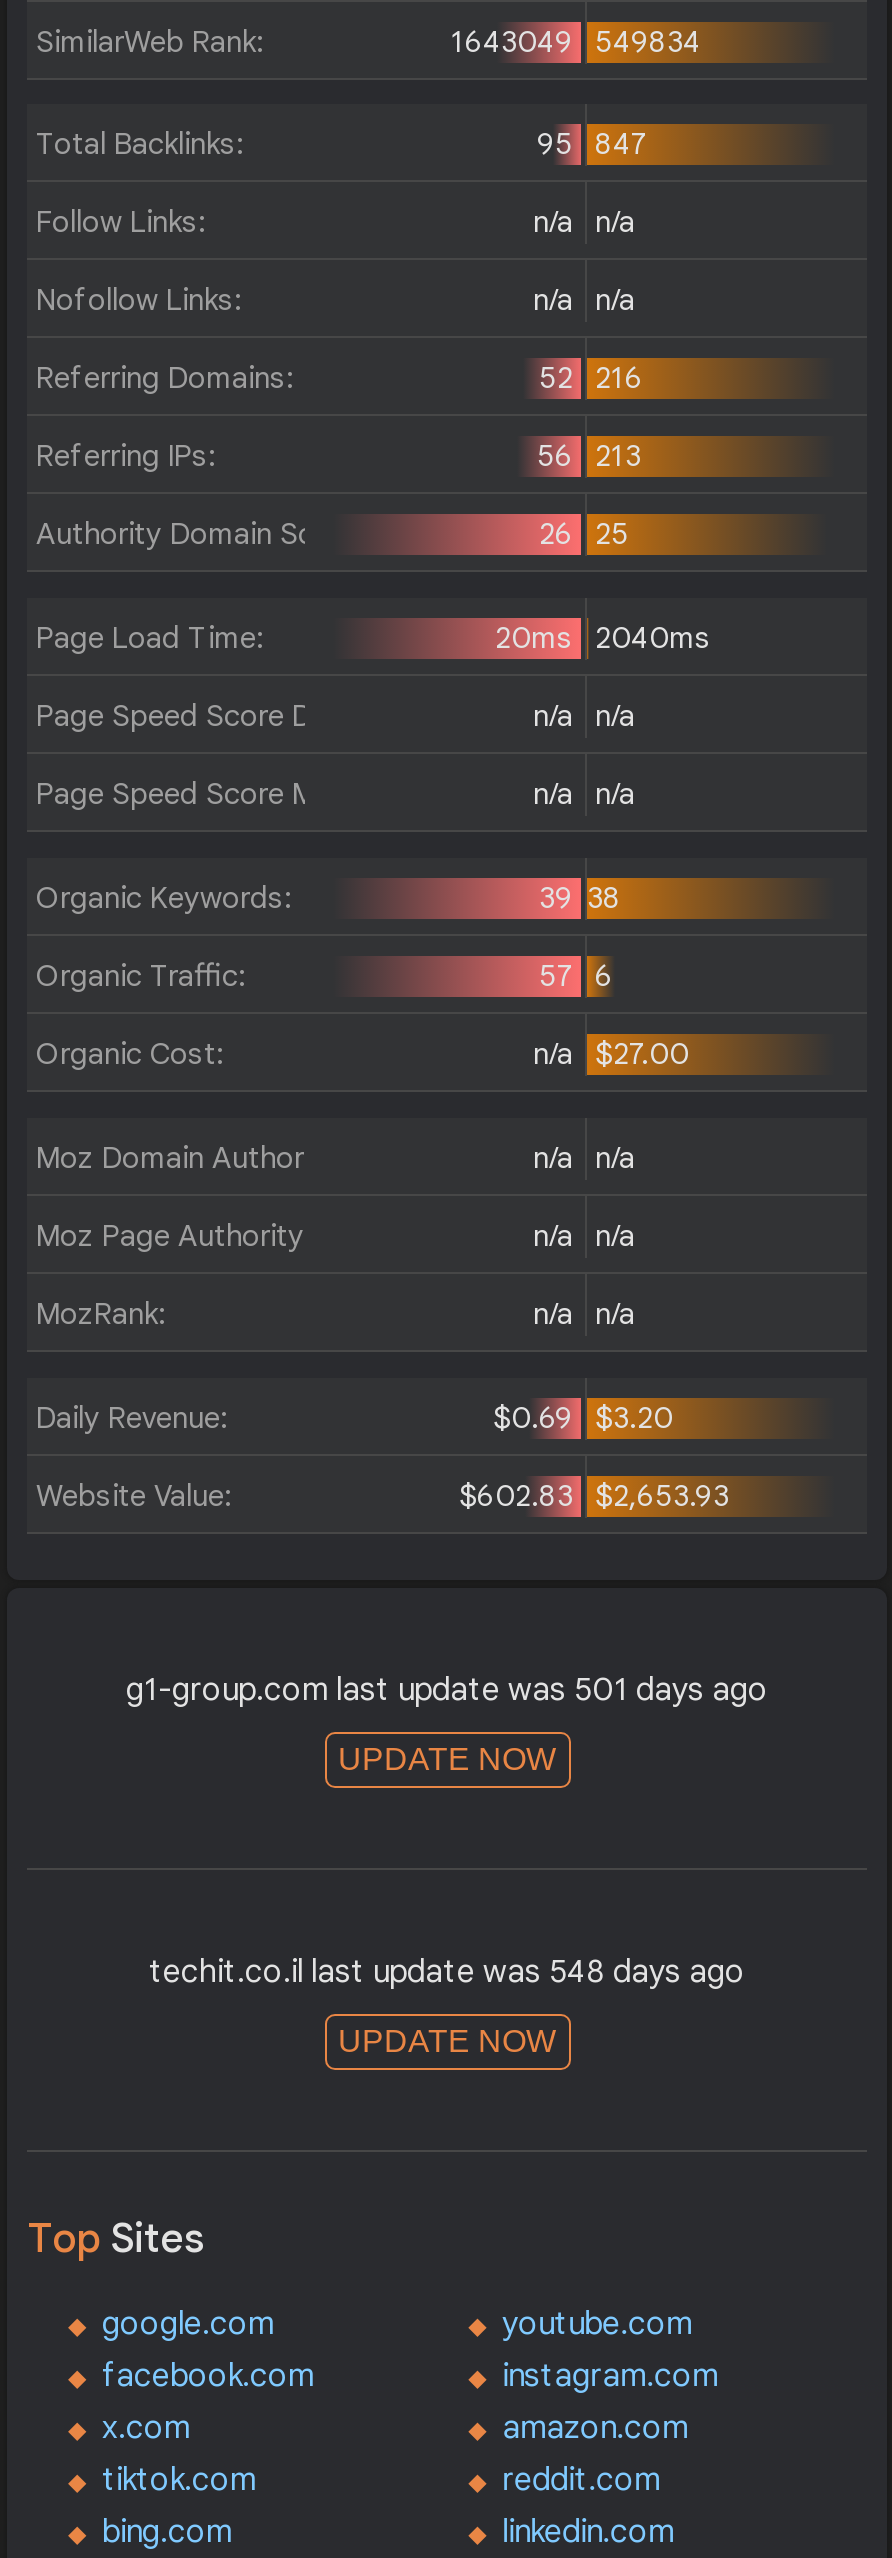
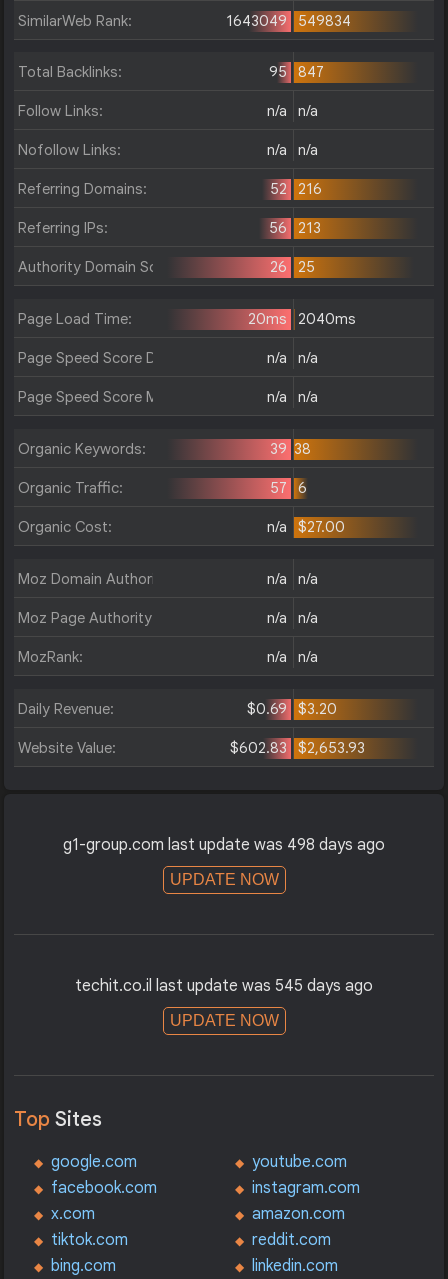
[126,1669,768,1709] g1-group.com last update was 501 days ago -> [63,835,385,855] g1-group.com last update was 498 days ago
[149,1951,745,1991] techit.co.il last update was 548 days ago -> [75,976,373,996] techit.co.il last update was 545 days ago

